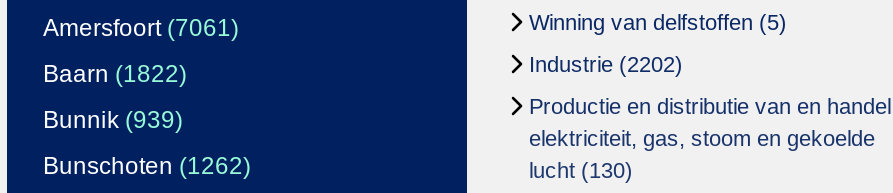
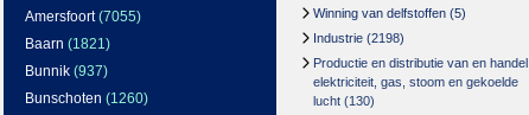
[43,14,239,42] Amersfoort (7061) -> [25,8,141,25] Amersfoort (7055)
[43,60,187,88] Baarn (1822) -> [25,36,110,52] Baarn (1821)
[529,52,683,76] Industrie (2202) -> [313,31,404,45] Industrie (2198)
[43,106,183,134] Bunnik (939) -> [25,63,108,79] Bunnik (937)
[43,152,251,180] Bunschoten (1262) -> [25,90,148,107] Bunschoten (1260)

